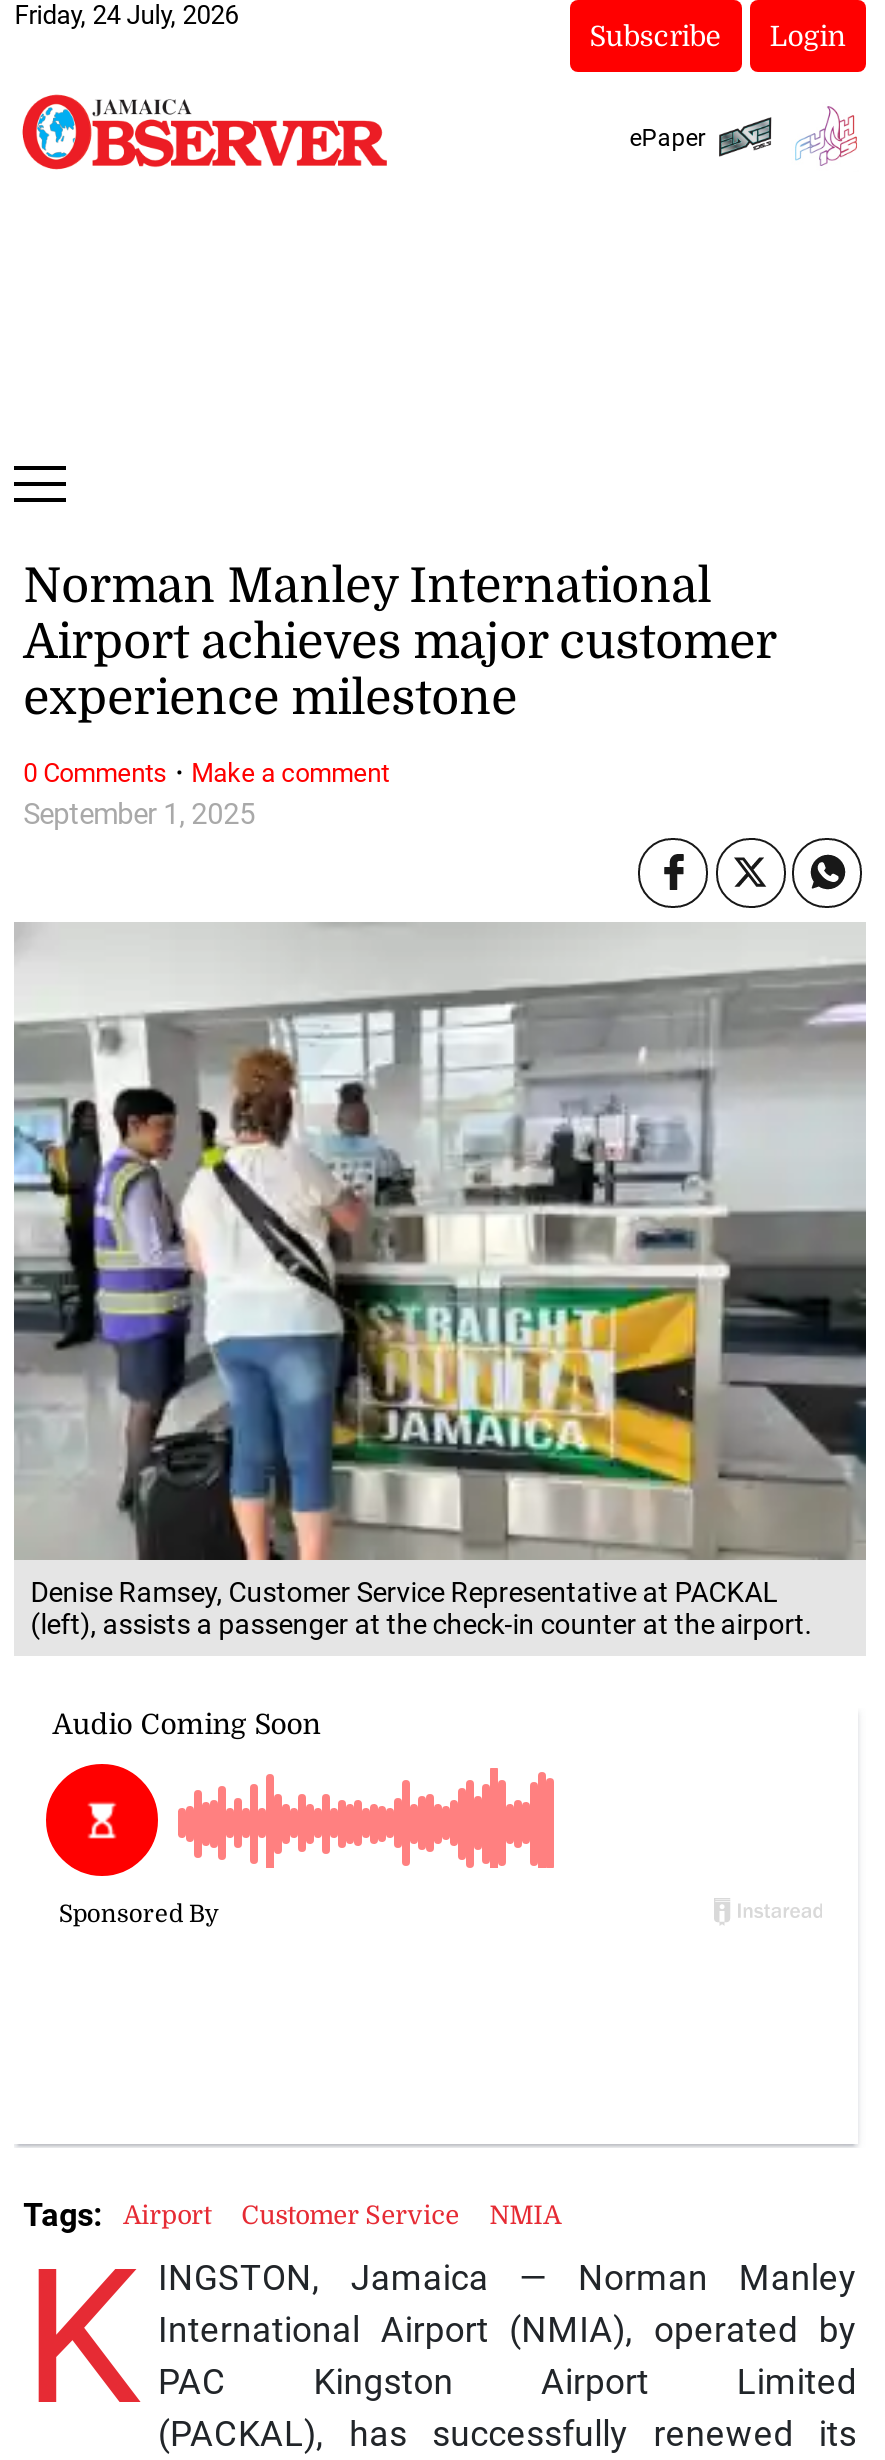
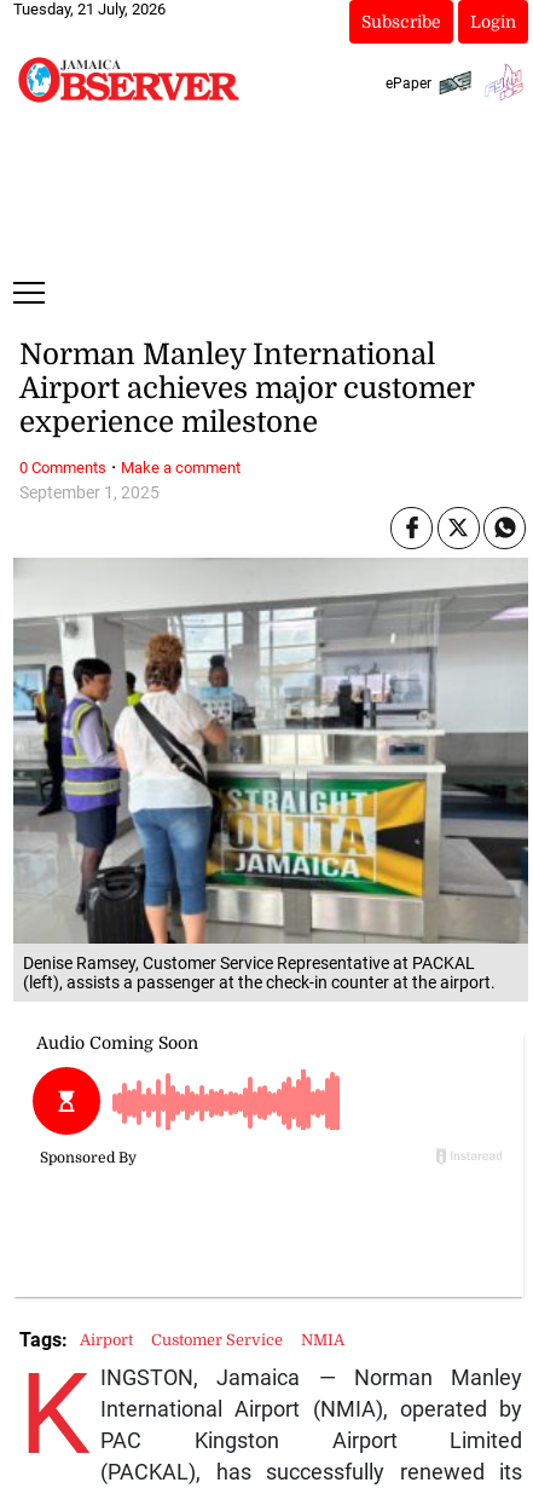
[14,0,238,30] Friday, 24 July, 2026 -> [14,0,166,18] Tuesday, 21 July, 2026

